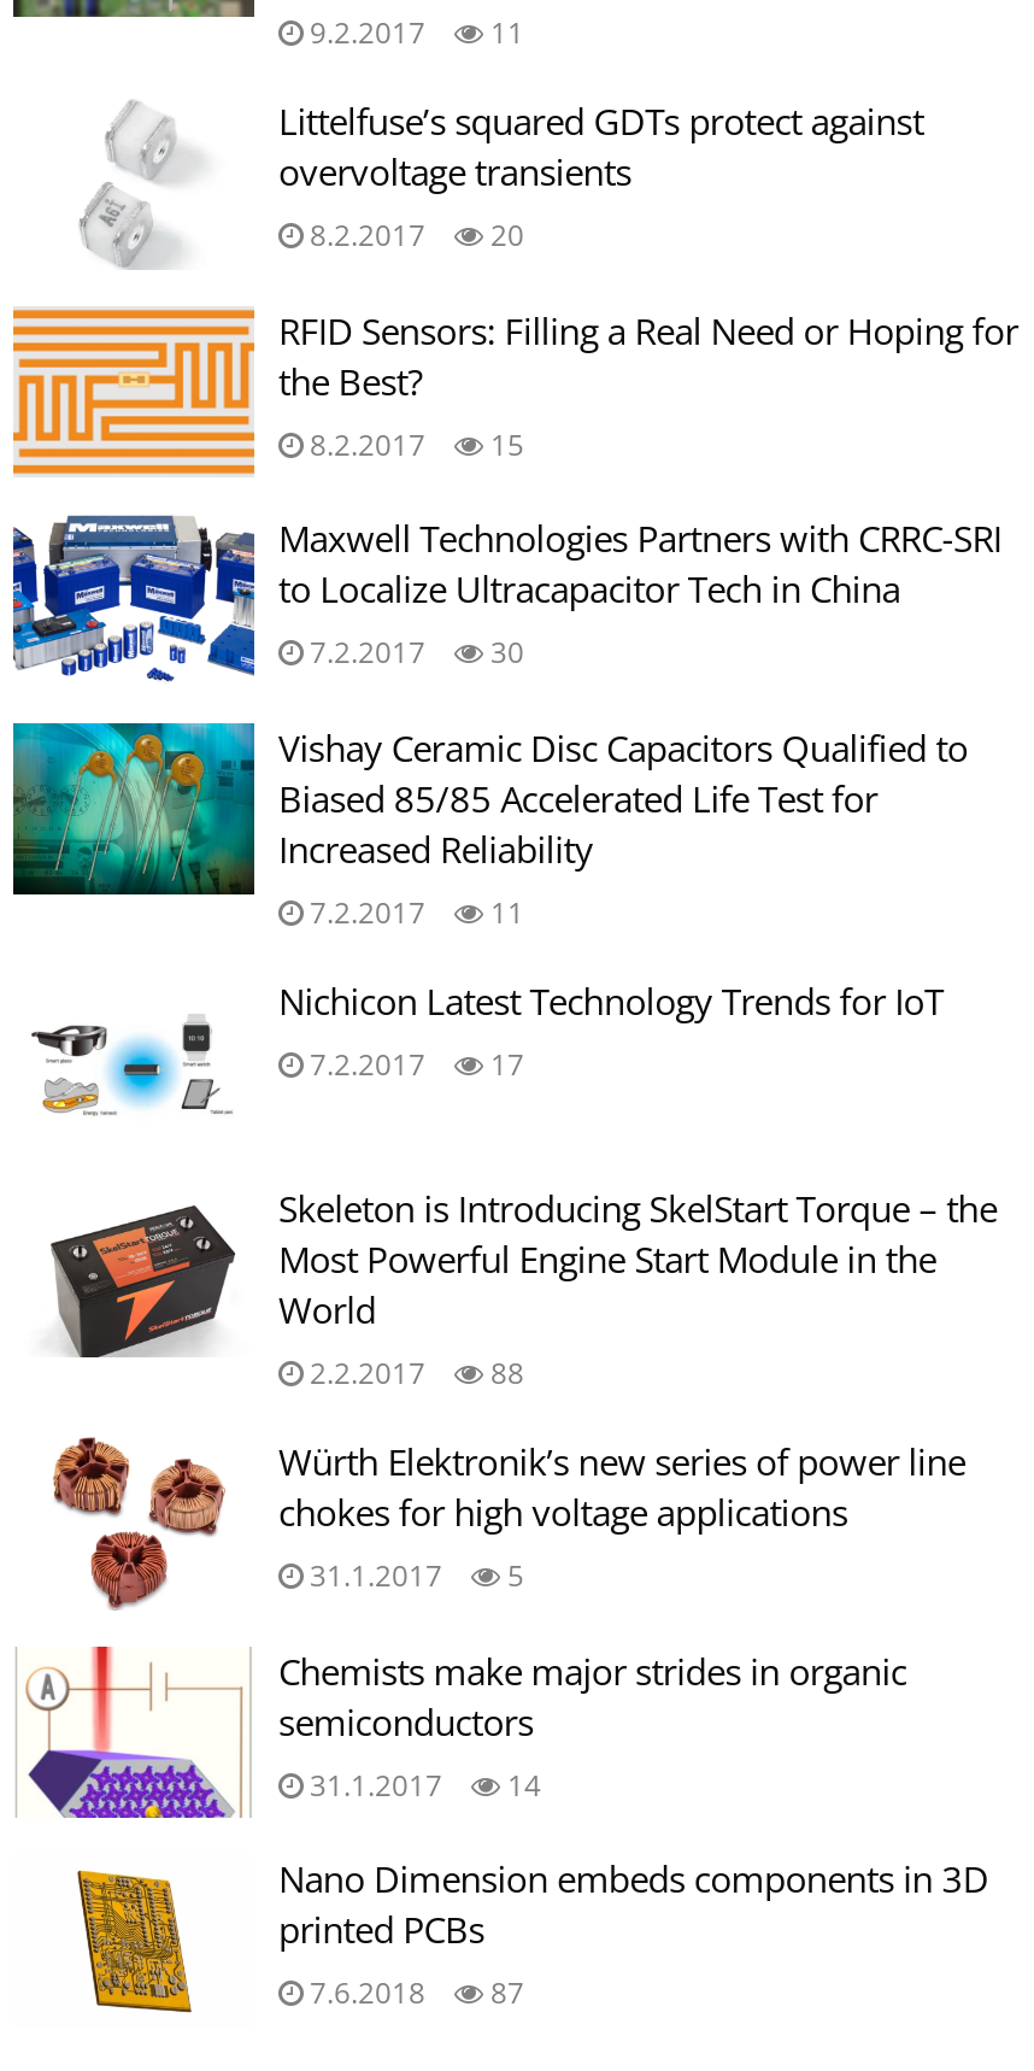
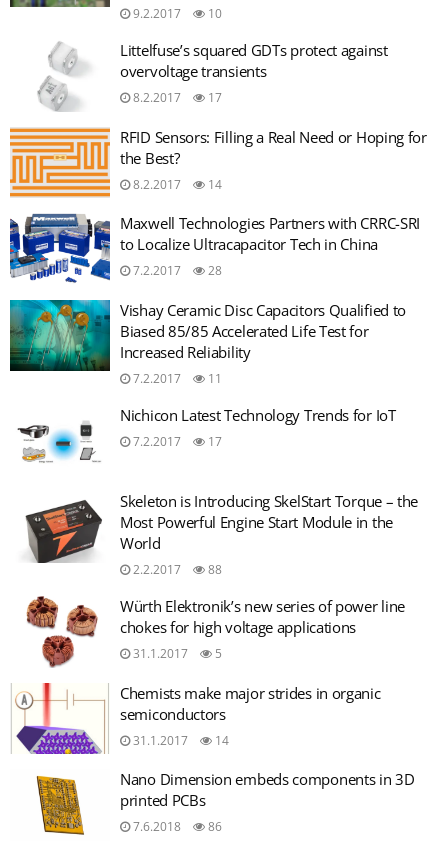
[302,12,524,53] 9.2.2017 11 -> [130,5,222,22] 9.2.2017 10
[302,215,524,256] 8.2.2017 20 -> [130,89,222,106] 8.2.2017 17
[302,423,524,464] 8.2.2017 15 -> [130,175,222,192] 8.2.2017 14
[302,632,524,673] 7.2.2017 30 -> [130,262,222,279] 7.2.2017 28
[302,1972,524,2013] 7.6.2018 87 -> [130,818,222,835] 7.6.2018 86

